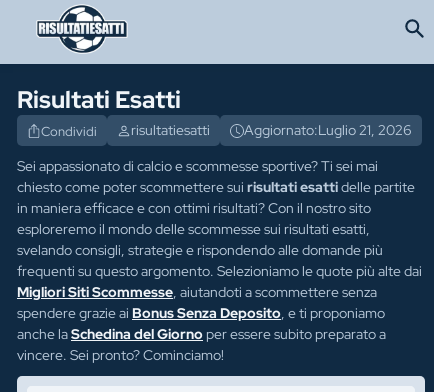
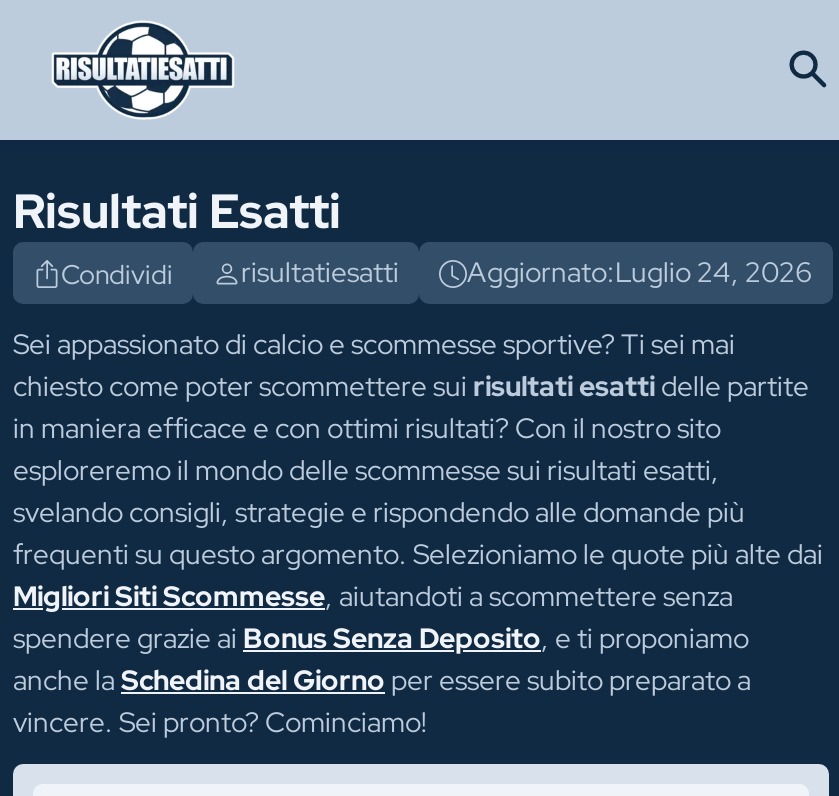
[244,121,412,139] Aggiornato:Luglio 21, 2026 -> [467,254,813,290] Aggiornato:Luglio 24, 2026

